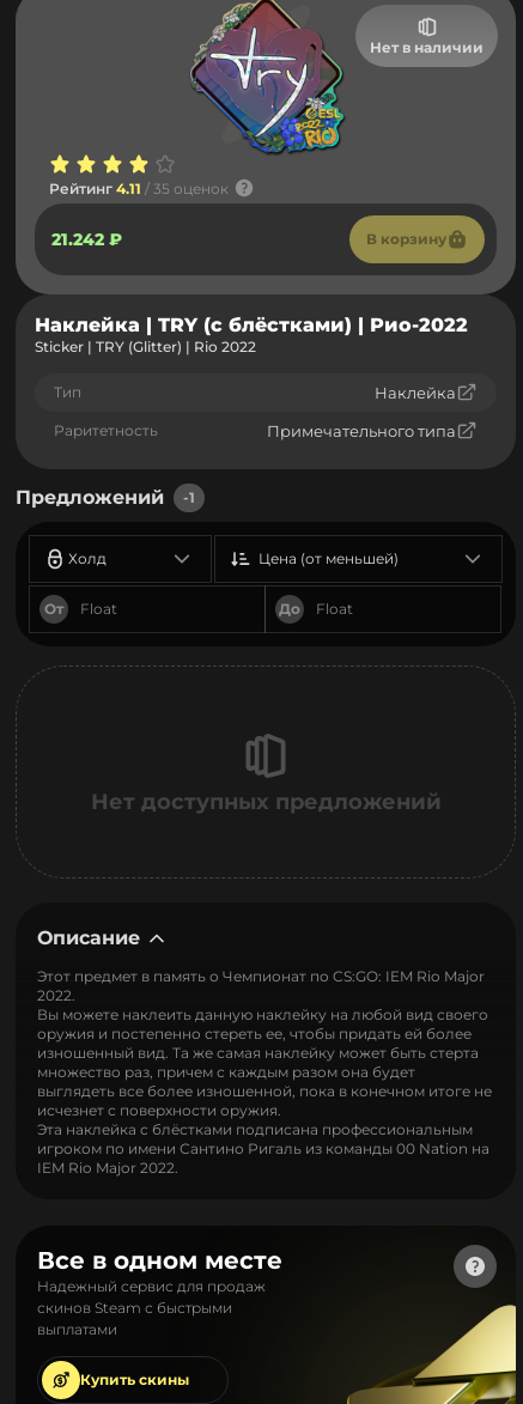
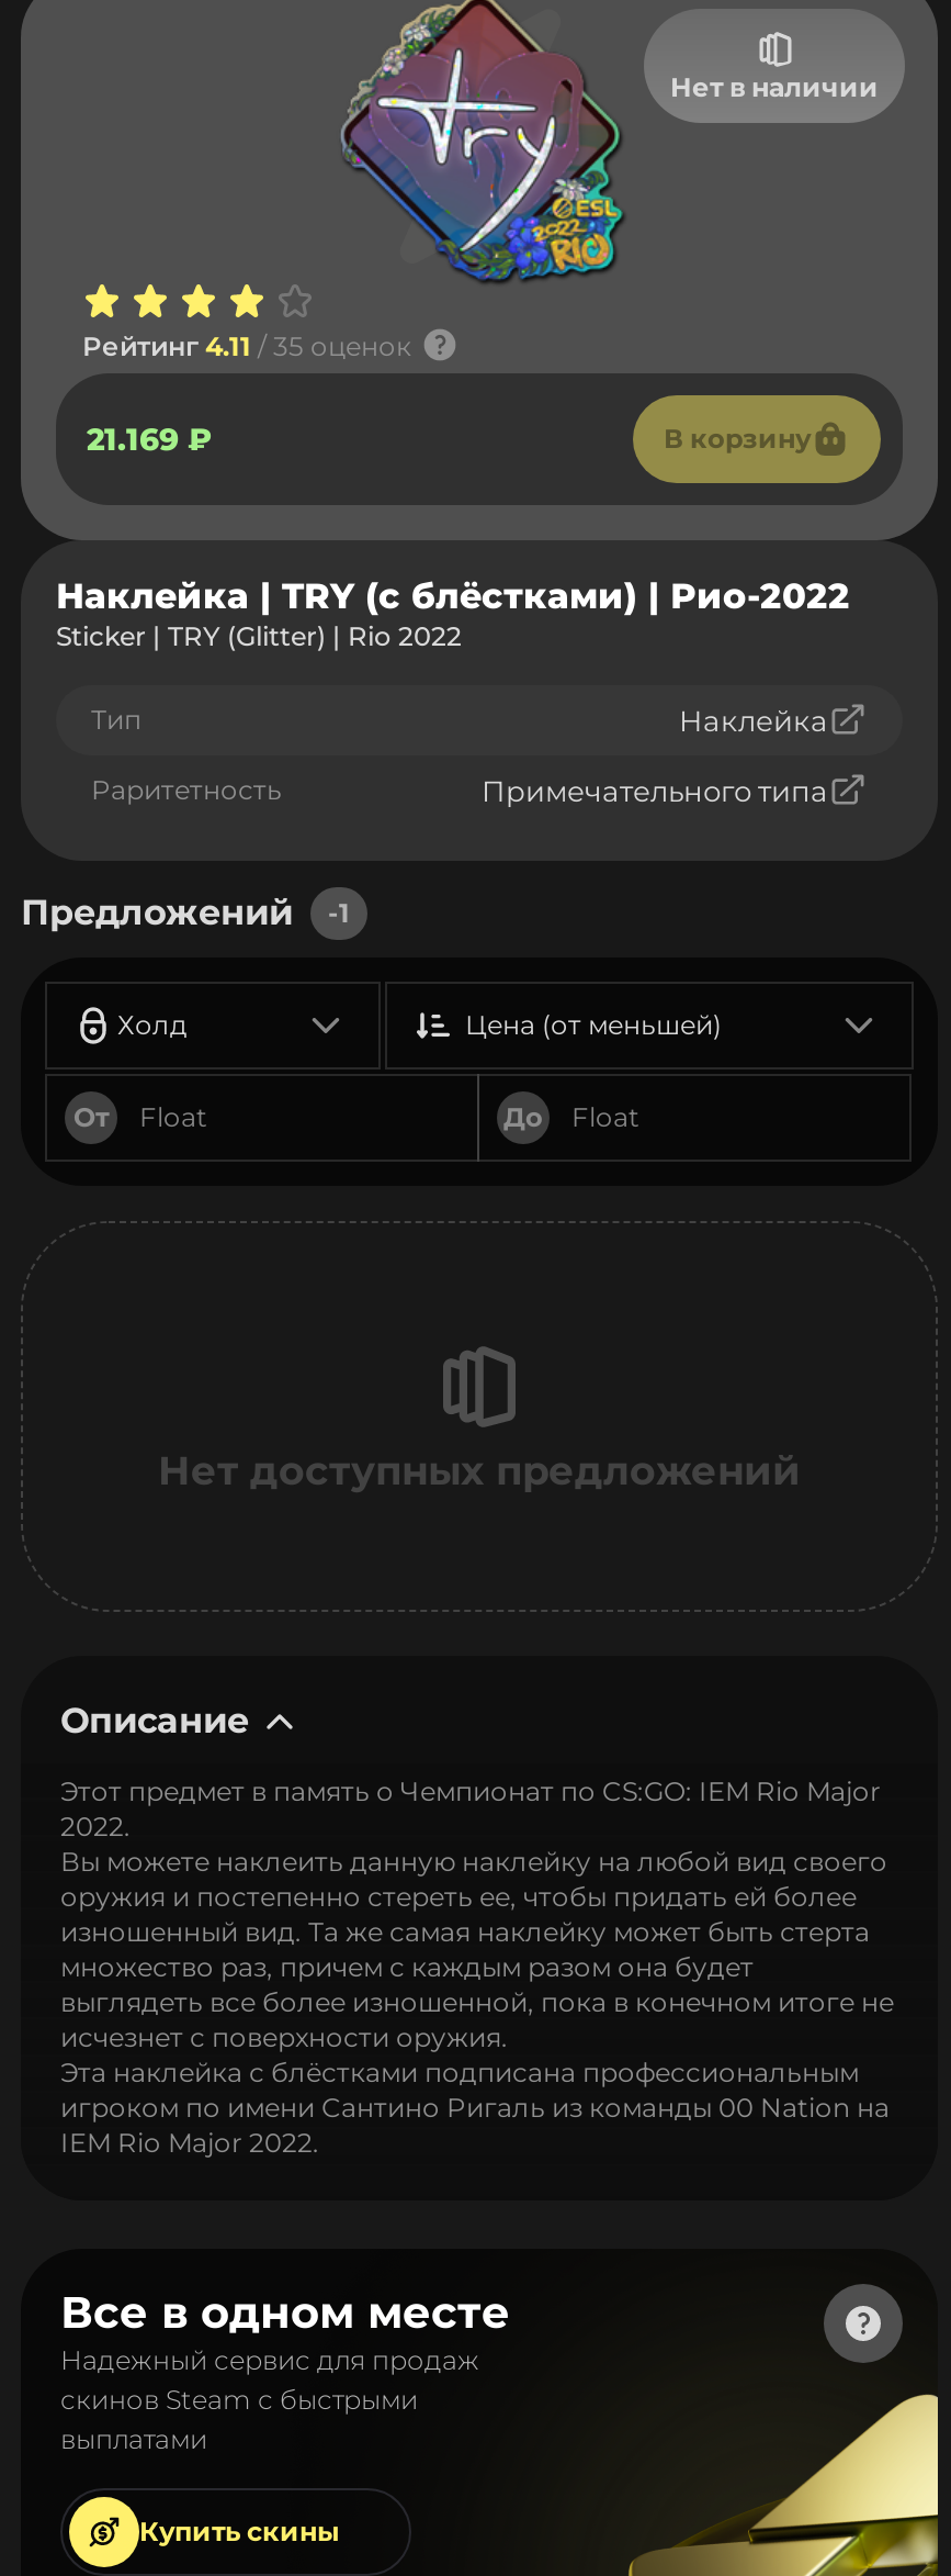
[51,228,122,250] 21.242 ₽ -> [87,418,212,458] 21.169 ₽

